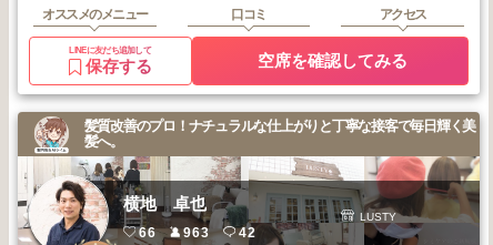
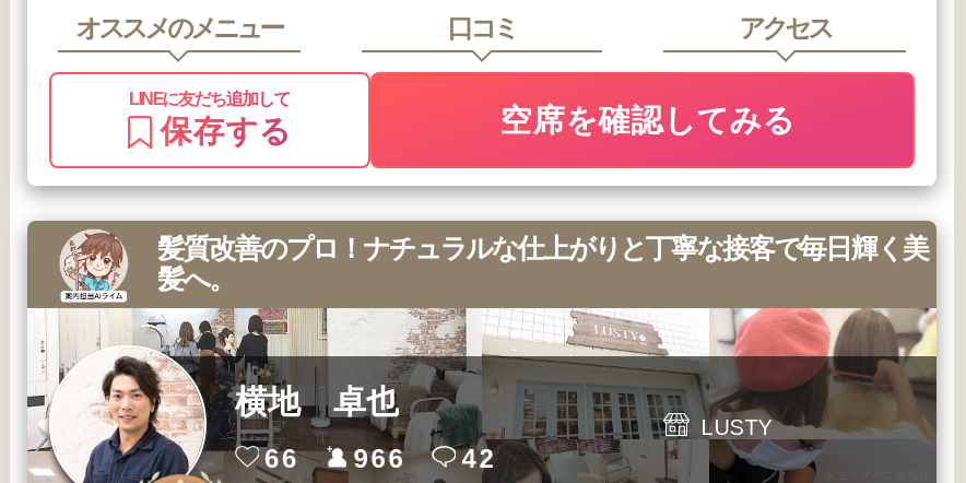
[138,225,256,240] 66 963 42 -> [264,443,497,474] 66 966 42

